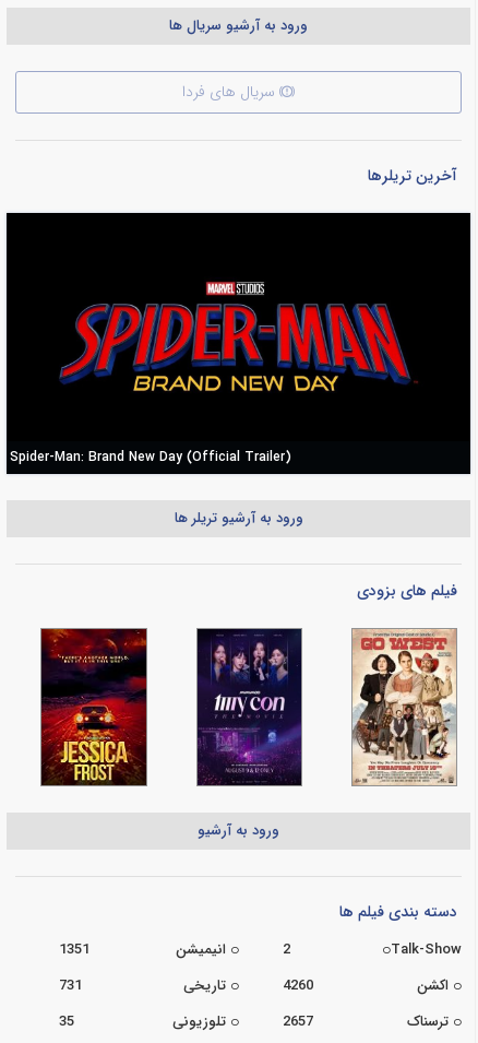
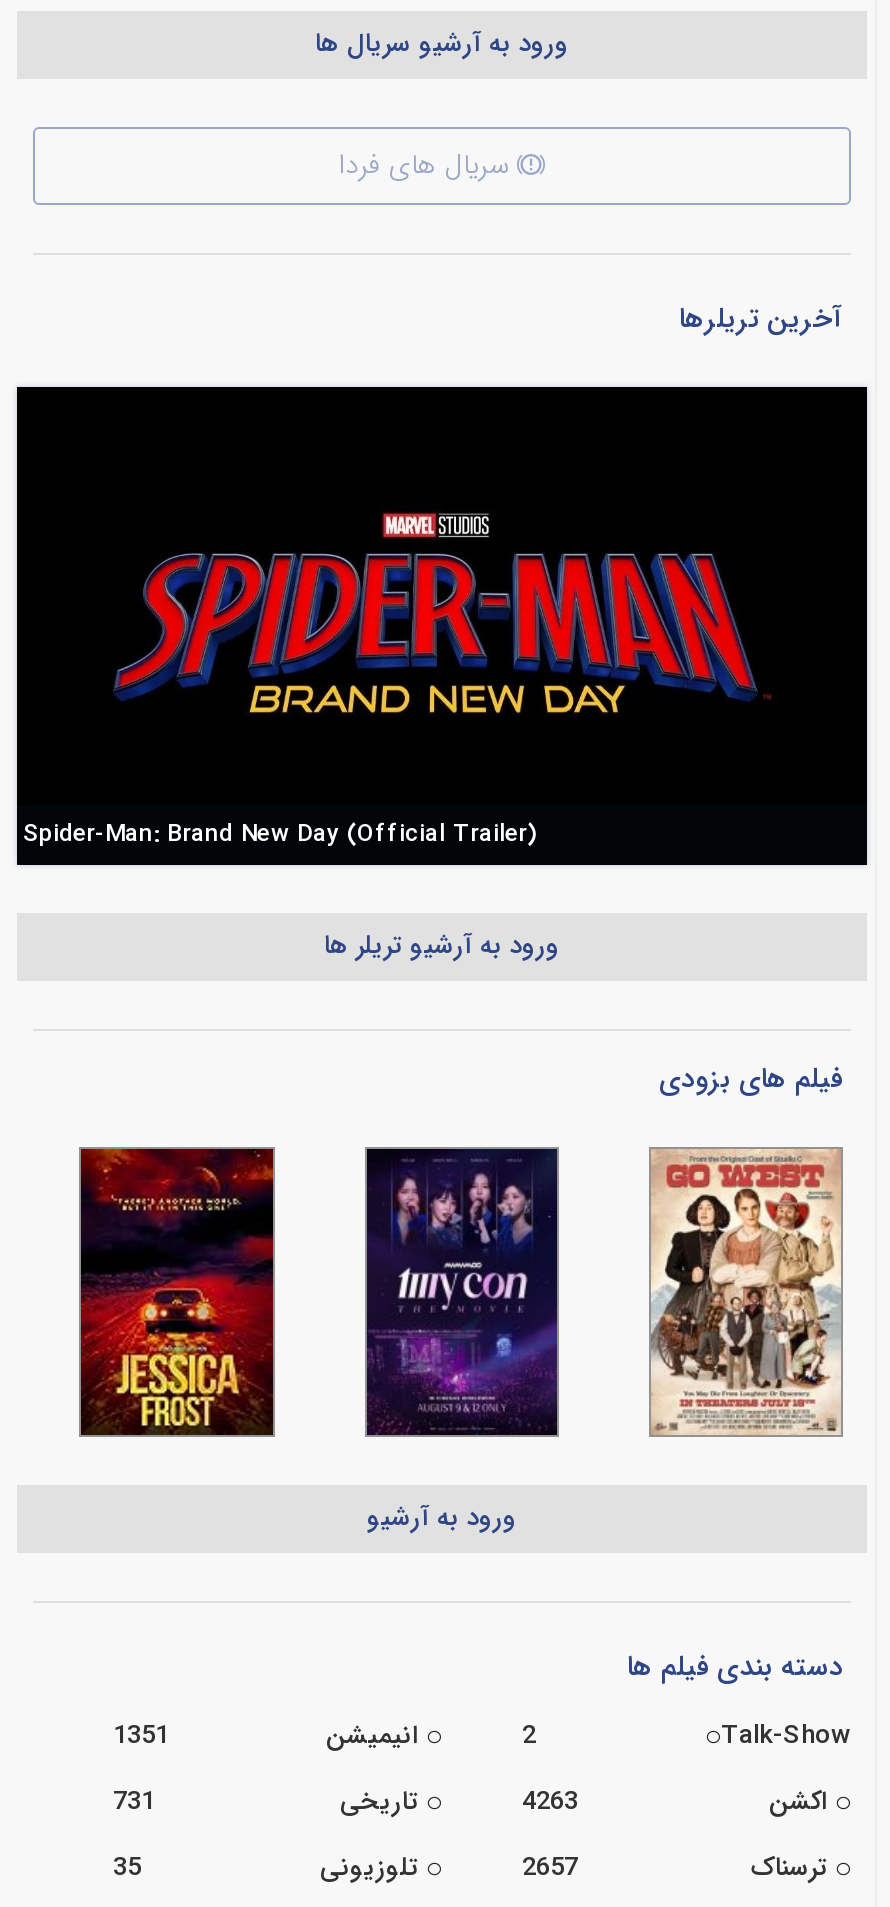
[282,974,313,997] 4260 -> [522,1781,578,1823] 4263

